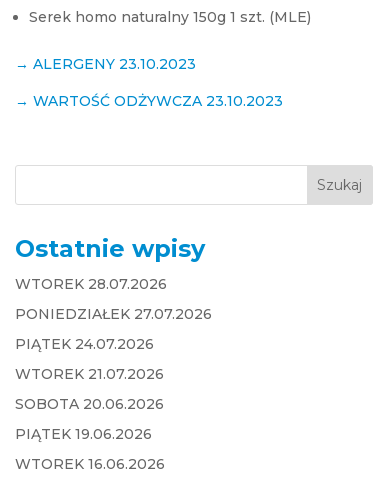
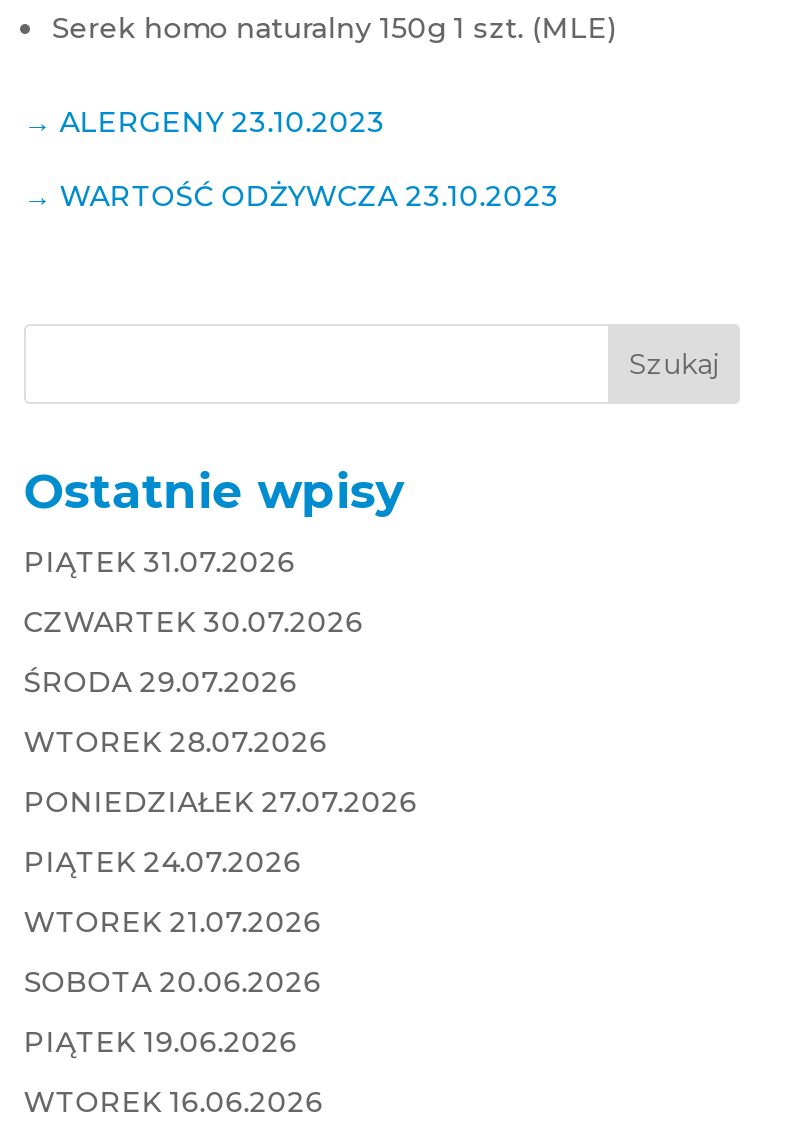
none -> [24,544,364,700] PIĄTEK 31.07.2026 | CZWARTEK 30.07.2026 | ŚRODA 29.07.2026

